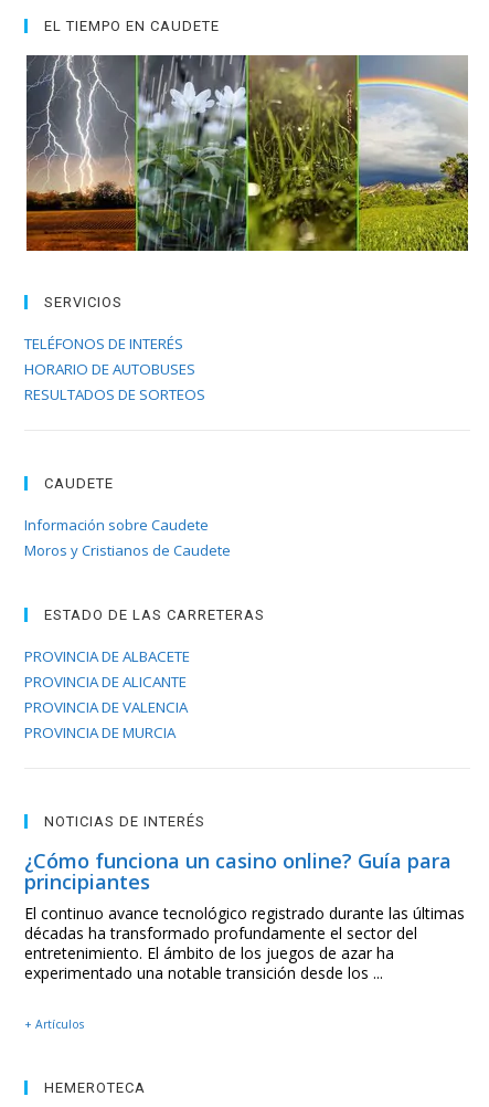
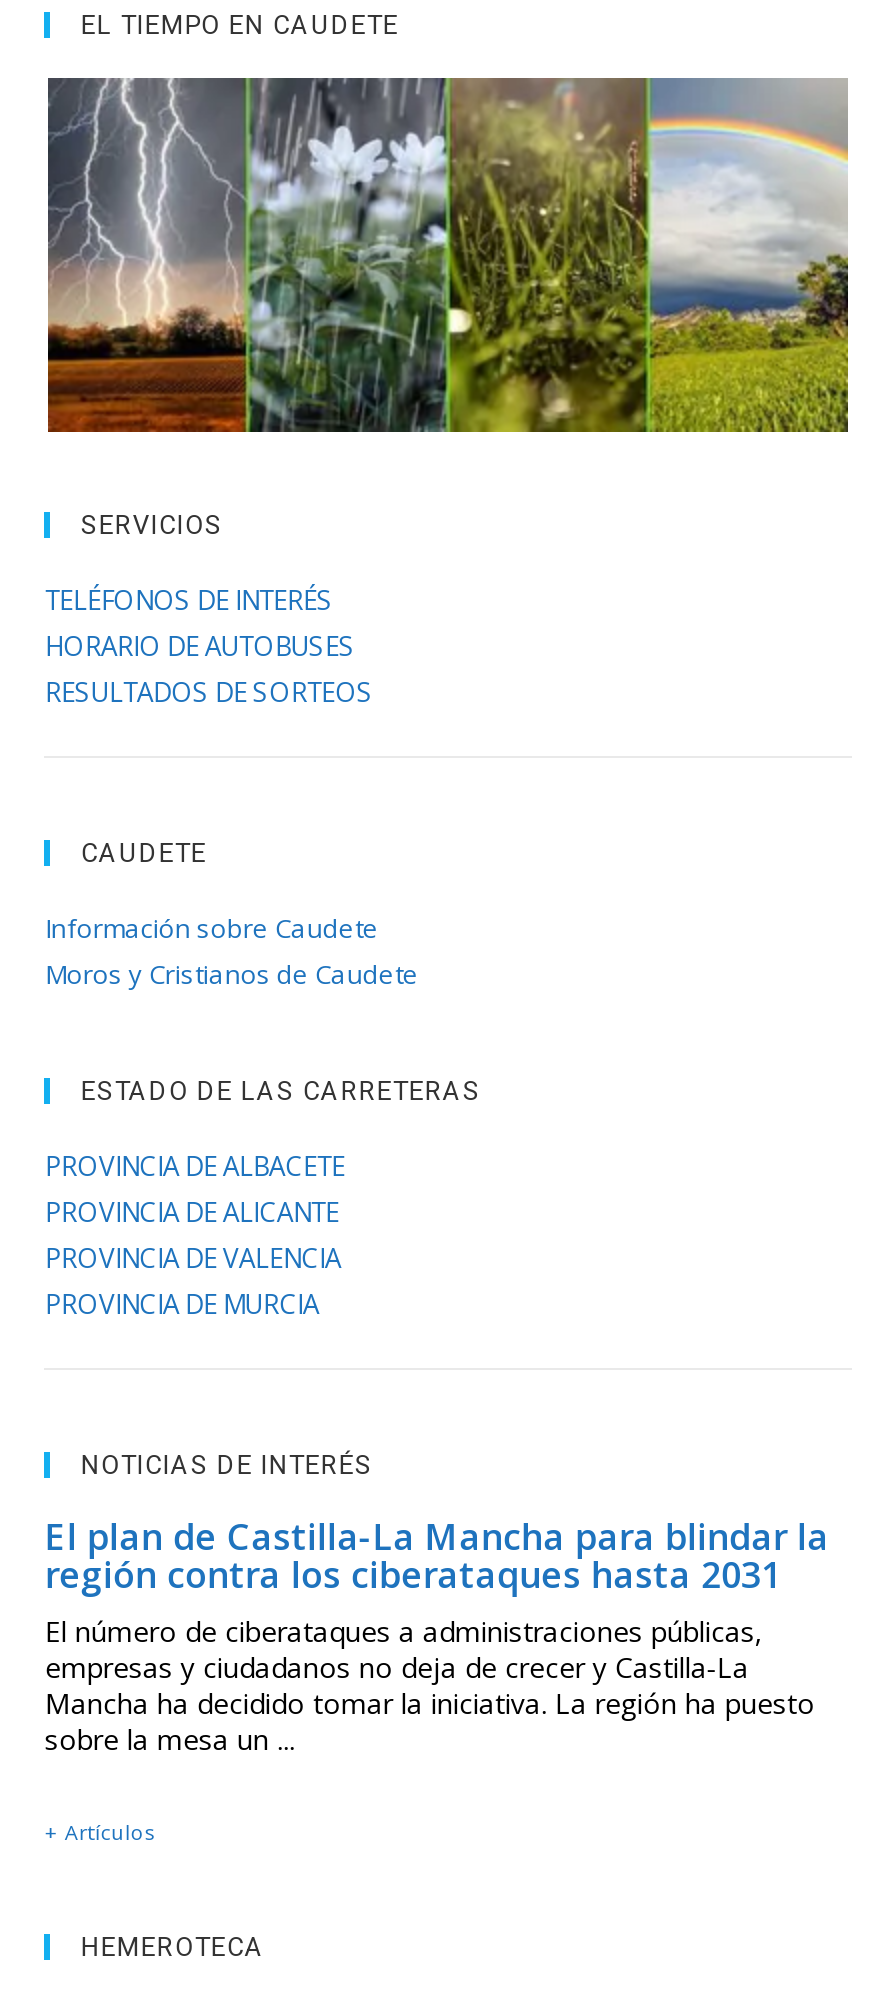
[25,847,465,983] ¿Cómo funciona un casino online? Guía para | principiantes | El continuo avance tecnológico registrado durante las últimas | décadas ha transformado profundamente el sector del | entretenimiento. El ámbito de los juegos de azar ha | experimentado una notable transición desde los ... -> [45,1512,829,1758] El plan de Castilla-La Mancha para blindar la | región contra los ciberataques hasta 2031 | El número de ciberataques a administraciones públicas, | empresas y ciudadanos no deja de crecer y Castilla-La | Mancha ha decidido tomar la iniciativa. La región ha puesto | sobre la mesa un ...

